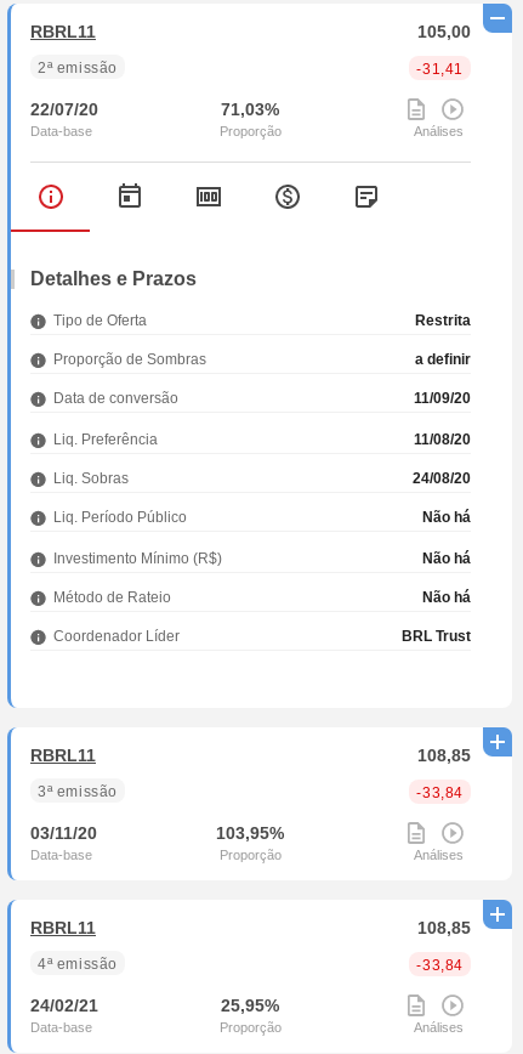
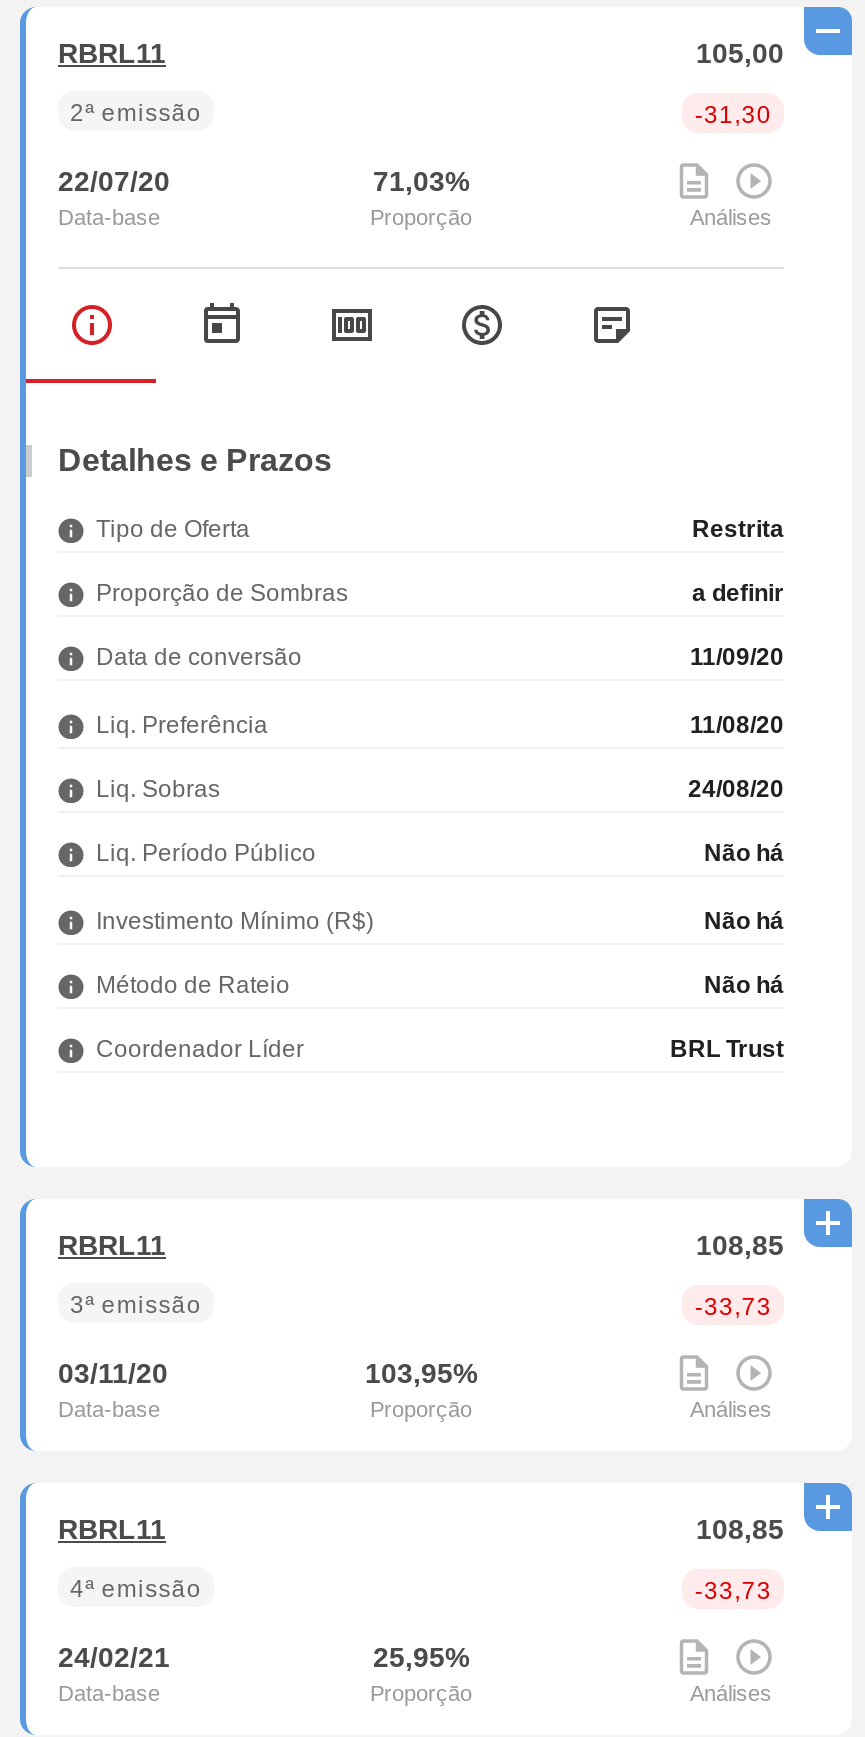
[417,61,464,78] -31,41 -> [695,101,772,129] -31,30
[417,784,464,801] -33,84 -> [695,1293,772,1321] -33,73
[417,957,464,974] -33,84 -> [695,1577,772,1605] -33,73

